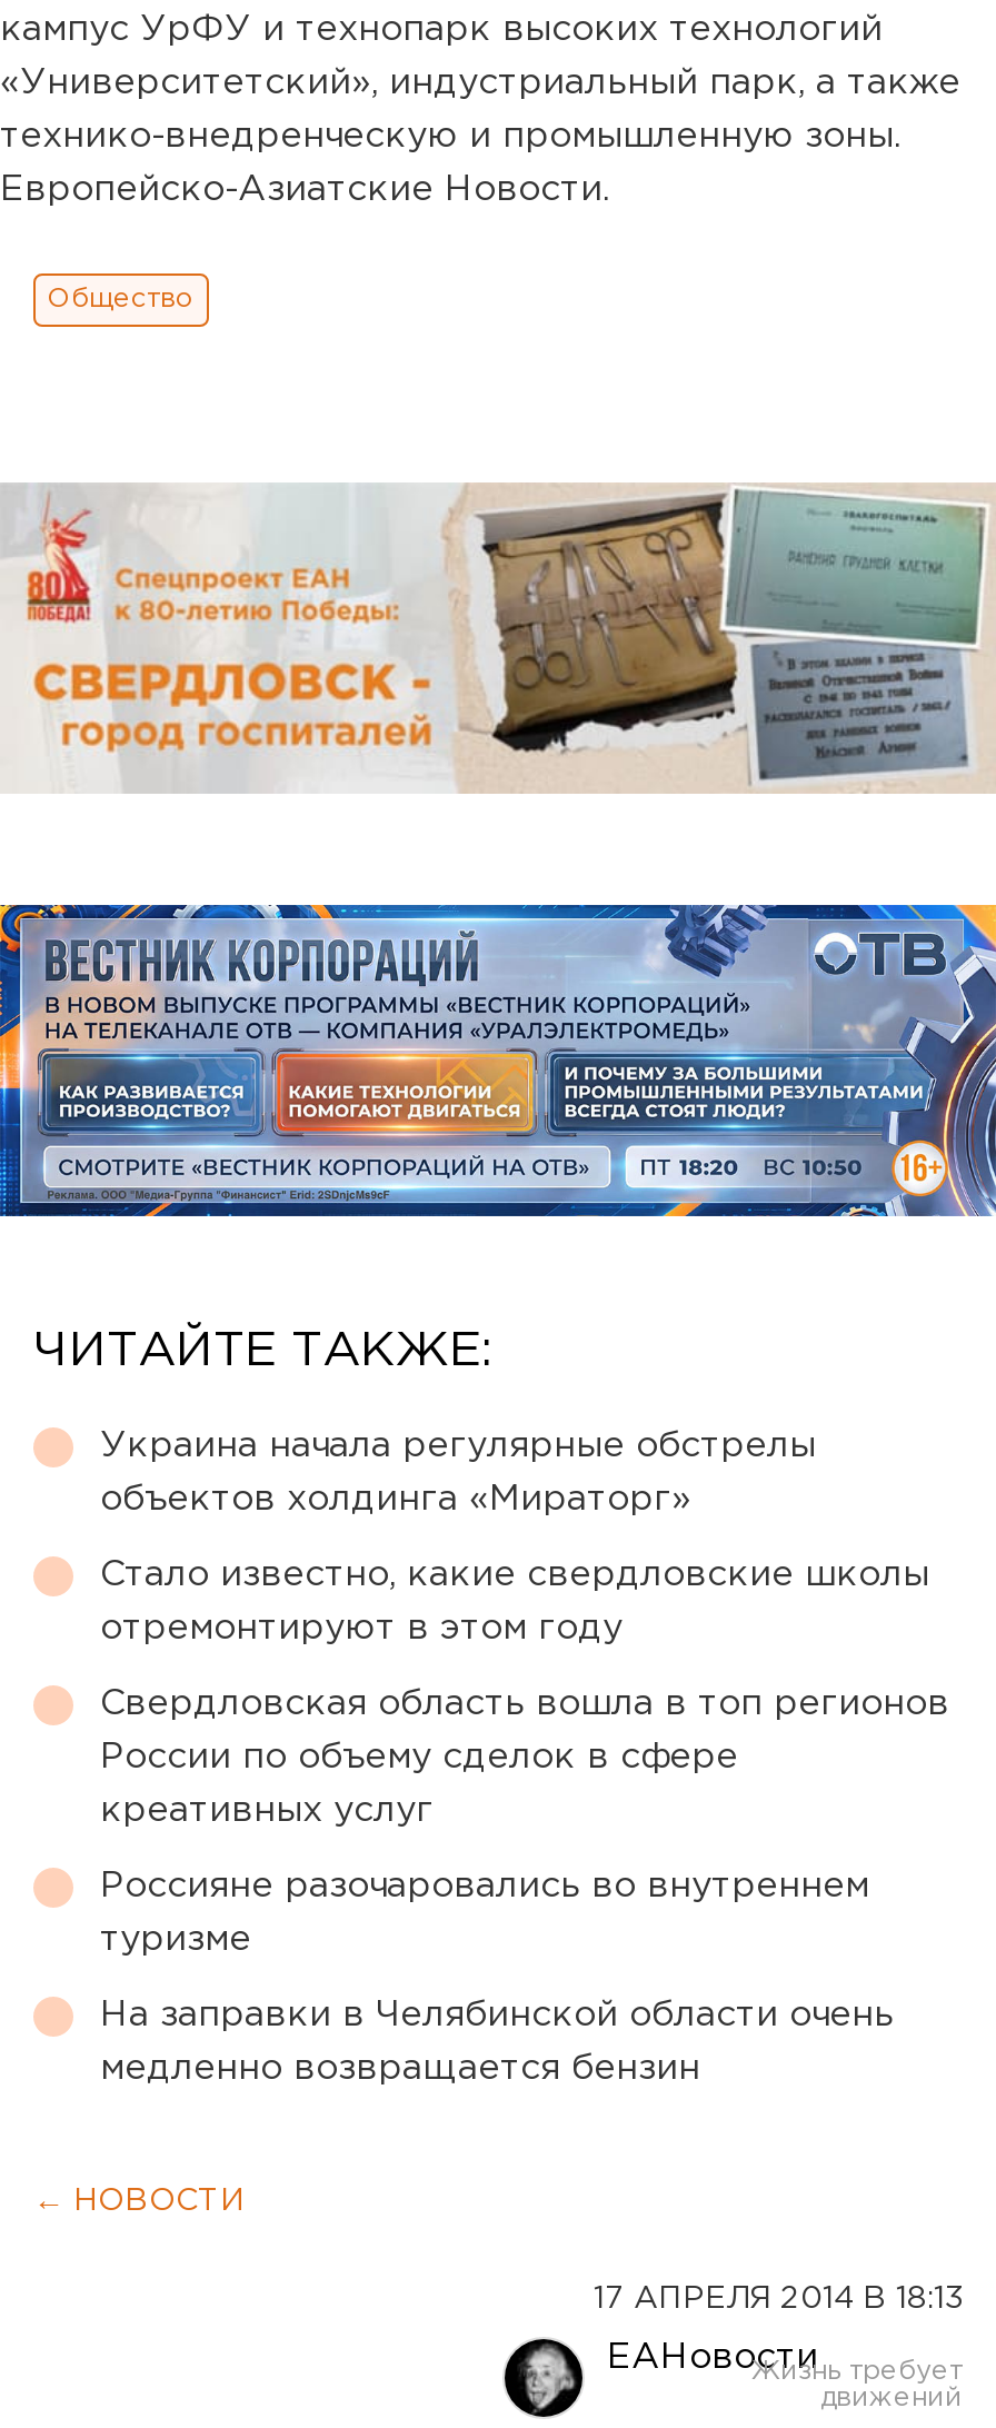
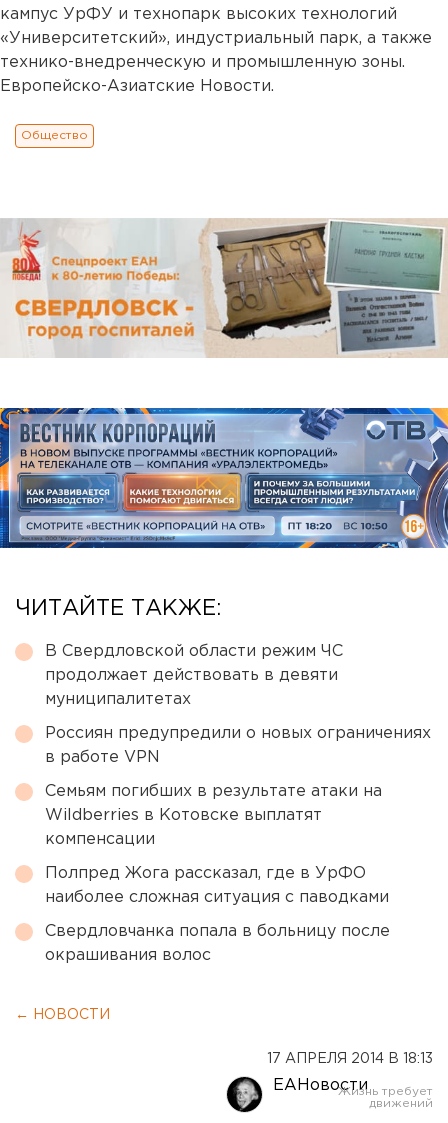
[100,1430,949,2086] Украина начала регулярные обстрелы | объектов холдинга «Мираторг» | Стало известно, какие свердловские школы | отремонтируют в этом году | Свердловская область вошла в топ регионов | России по объему сделок в сфере | креативных услуг | Россияне разочаровались во внутреннем | туризме | На заправки в Челябинской области очень | медленно возвращается бензин -> [45,644,431,963] В Свердловской области режим ЧС | продолжает действовать в девяти | муниципалитетах | Россиян предупредили о новых ограничениях | в работе VPN | Семьям погибших в результате атаки на | Wildberries в Котовске выплатят | компенсации | Полпред Жога рассказал, где в УрФО | наиболее сложная ситуация с паводками | Свердловчанка попала в больницу после | окрашивания волос

